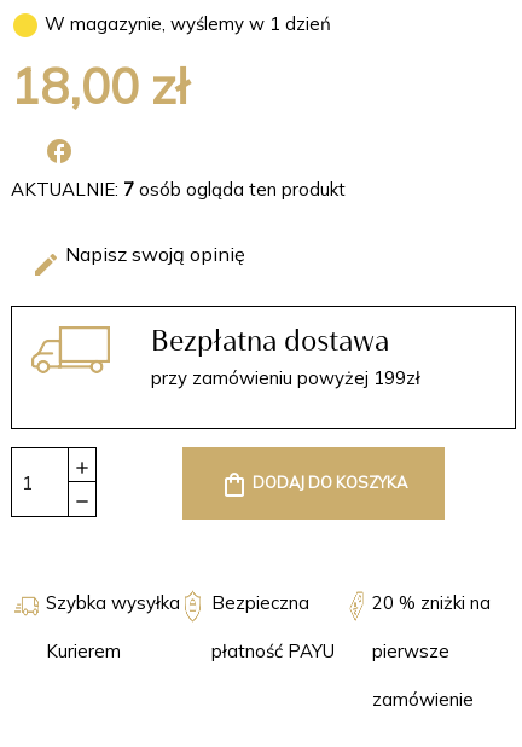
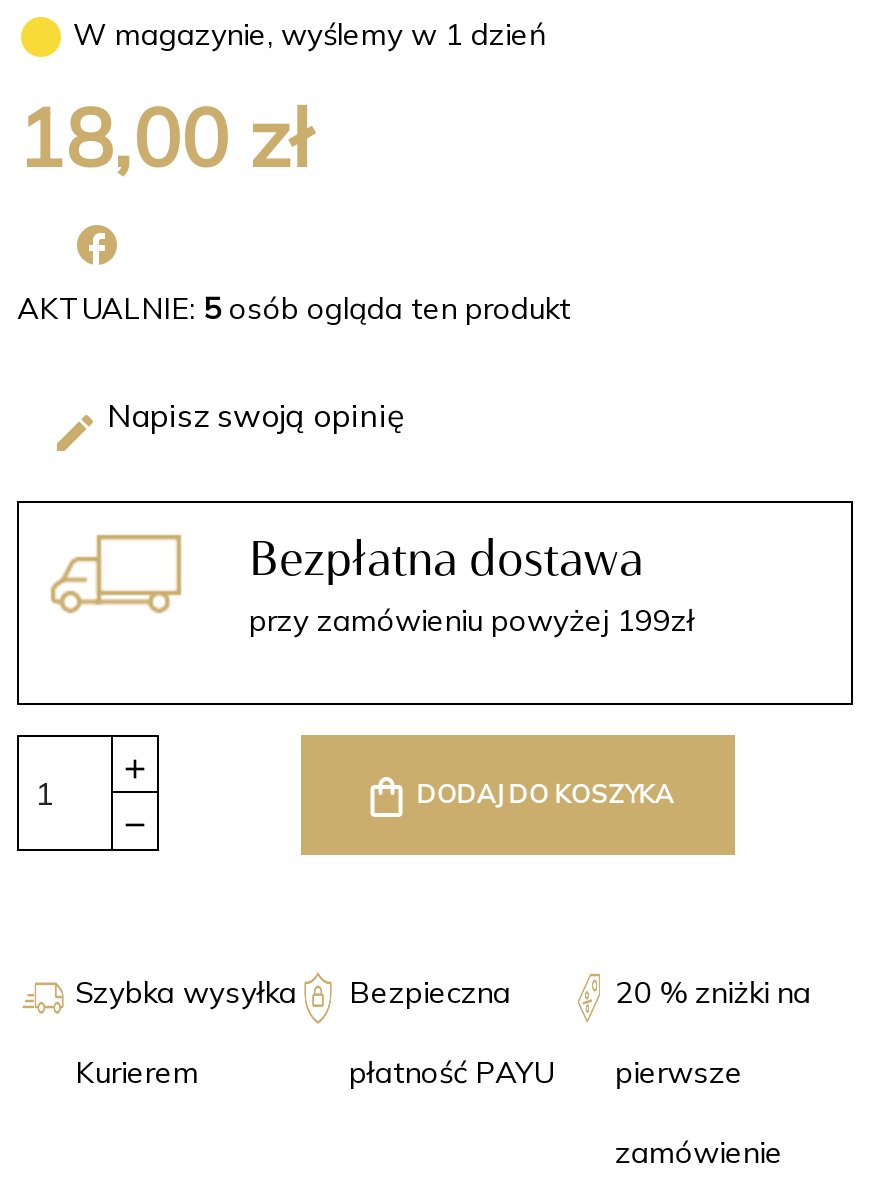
[11,178,346,201] AKTUALNIE: 7 osób ogląda ten produkt -> [17,289,571,327] AKTUALNIE: 5 osób ogląda ten produkt

